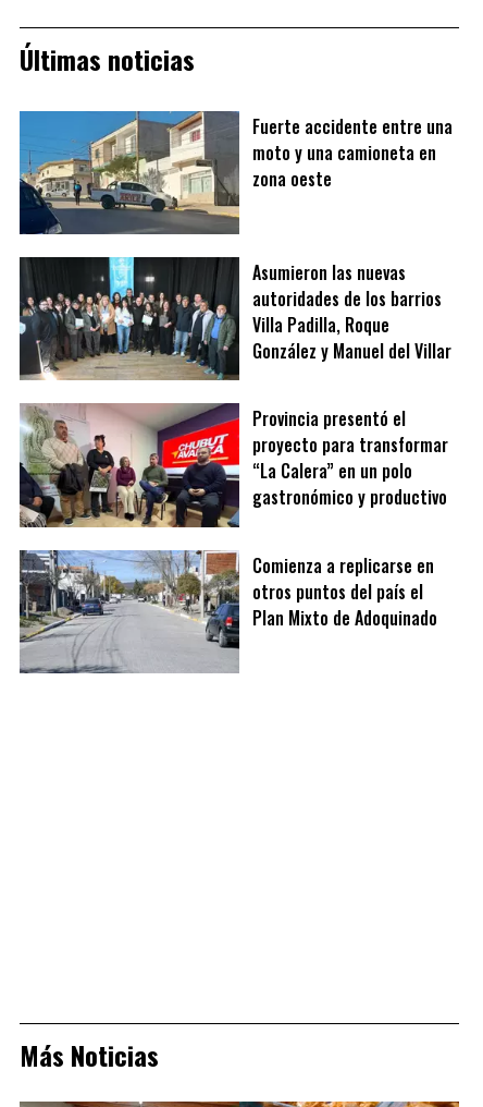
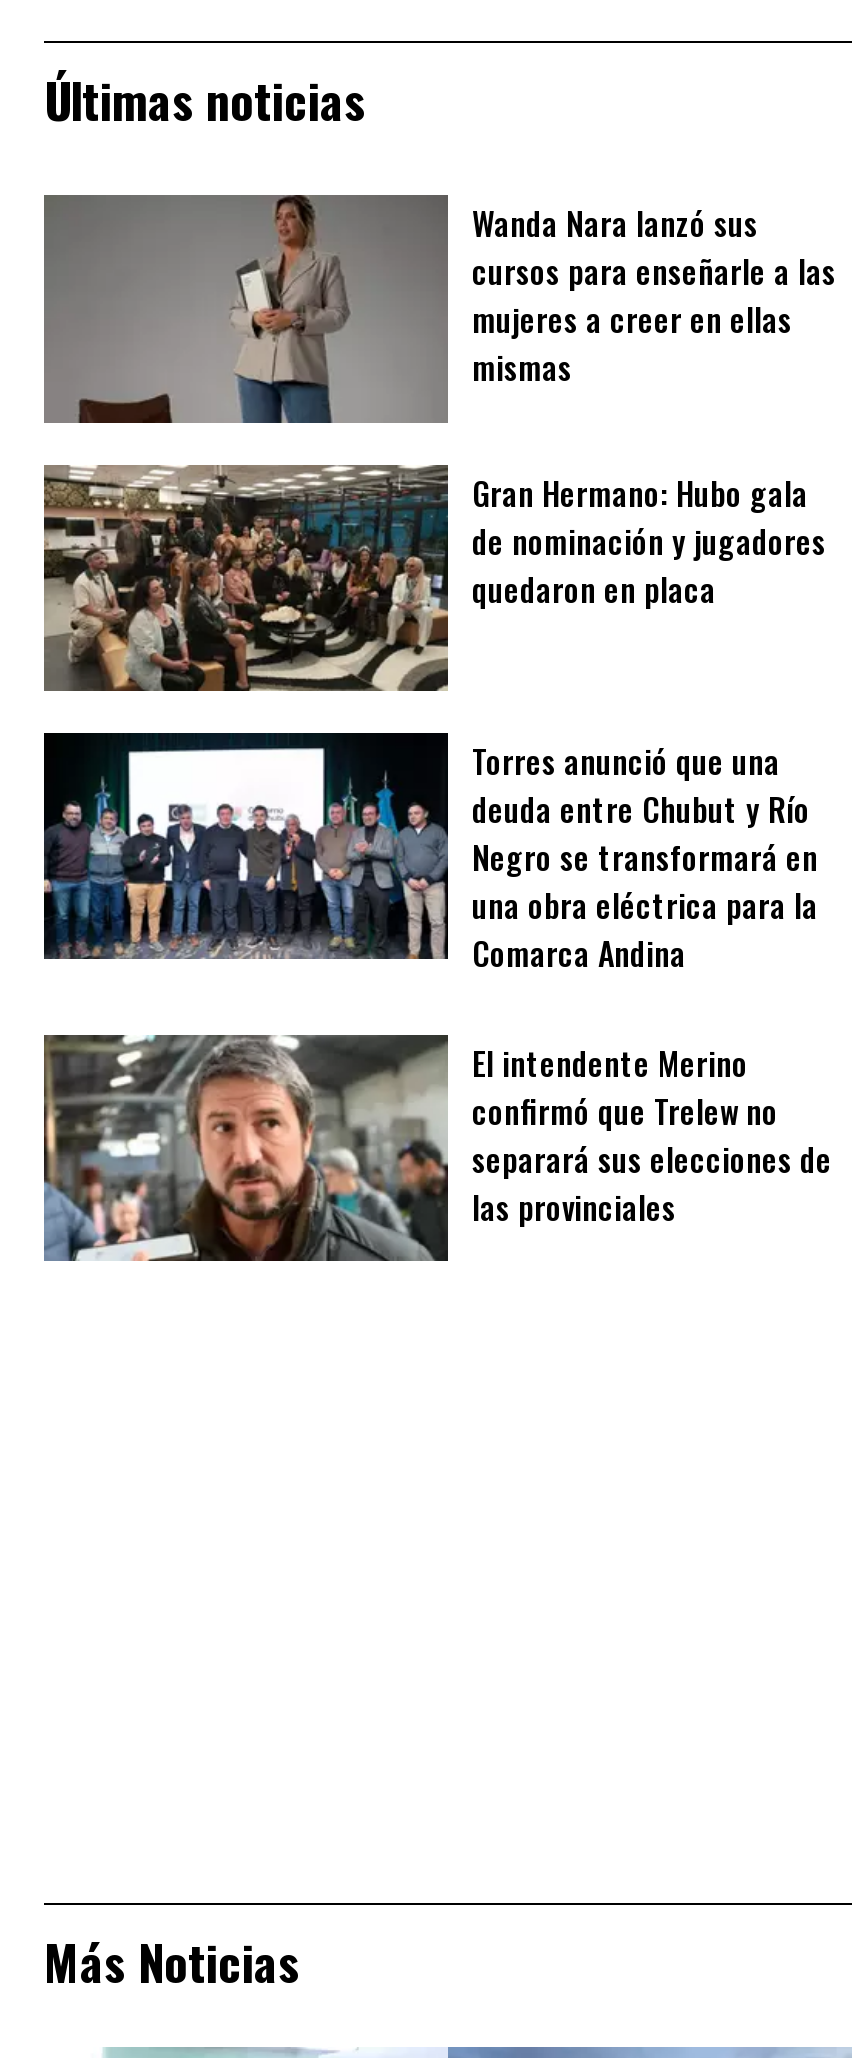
[18,110,453,234] [image] | Fuerte accidente entre una | moto y una camioneta en | zona oeste -> [42,193,836,423] [image] | Wanda Nara lanzó sus | cursos para enseñarle a las | mujeres a creer en ellas | mismas
[18,256,451,380] [image] | Asumieron las nuevas | autoridades de los barrios | Villa Padilla, Roque | González y Manuel del Villar -> [42,463,826,693] [image] | Gran Hermano: Hubo gala | de nominación y jugadores | quedaron en placa
[18,402,448,528] [image] | Provincia presentó el | proyecto para transformar | “La Calera” en un polo | gastronómico y productivo -> [42,731,818,977] [image] | Torres anunció que una | deuda entre Chubut y Río | Negro se transformará en | una obra eléctrica para la | Comarca Andina
[20,549,442,674] [image] | Comienza a replicarse en | otros puntos del país el | Plan Mixto de Adoquinado -> [44,1033,832,1261] [image] | El intendente Merino | confirmó que Trelew no | separará sus elecciones de | las provinciales

